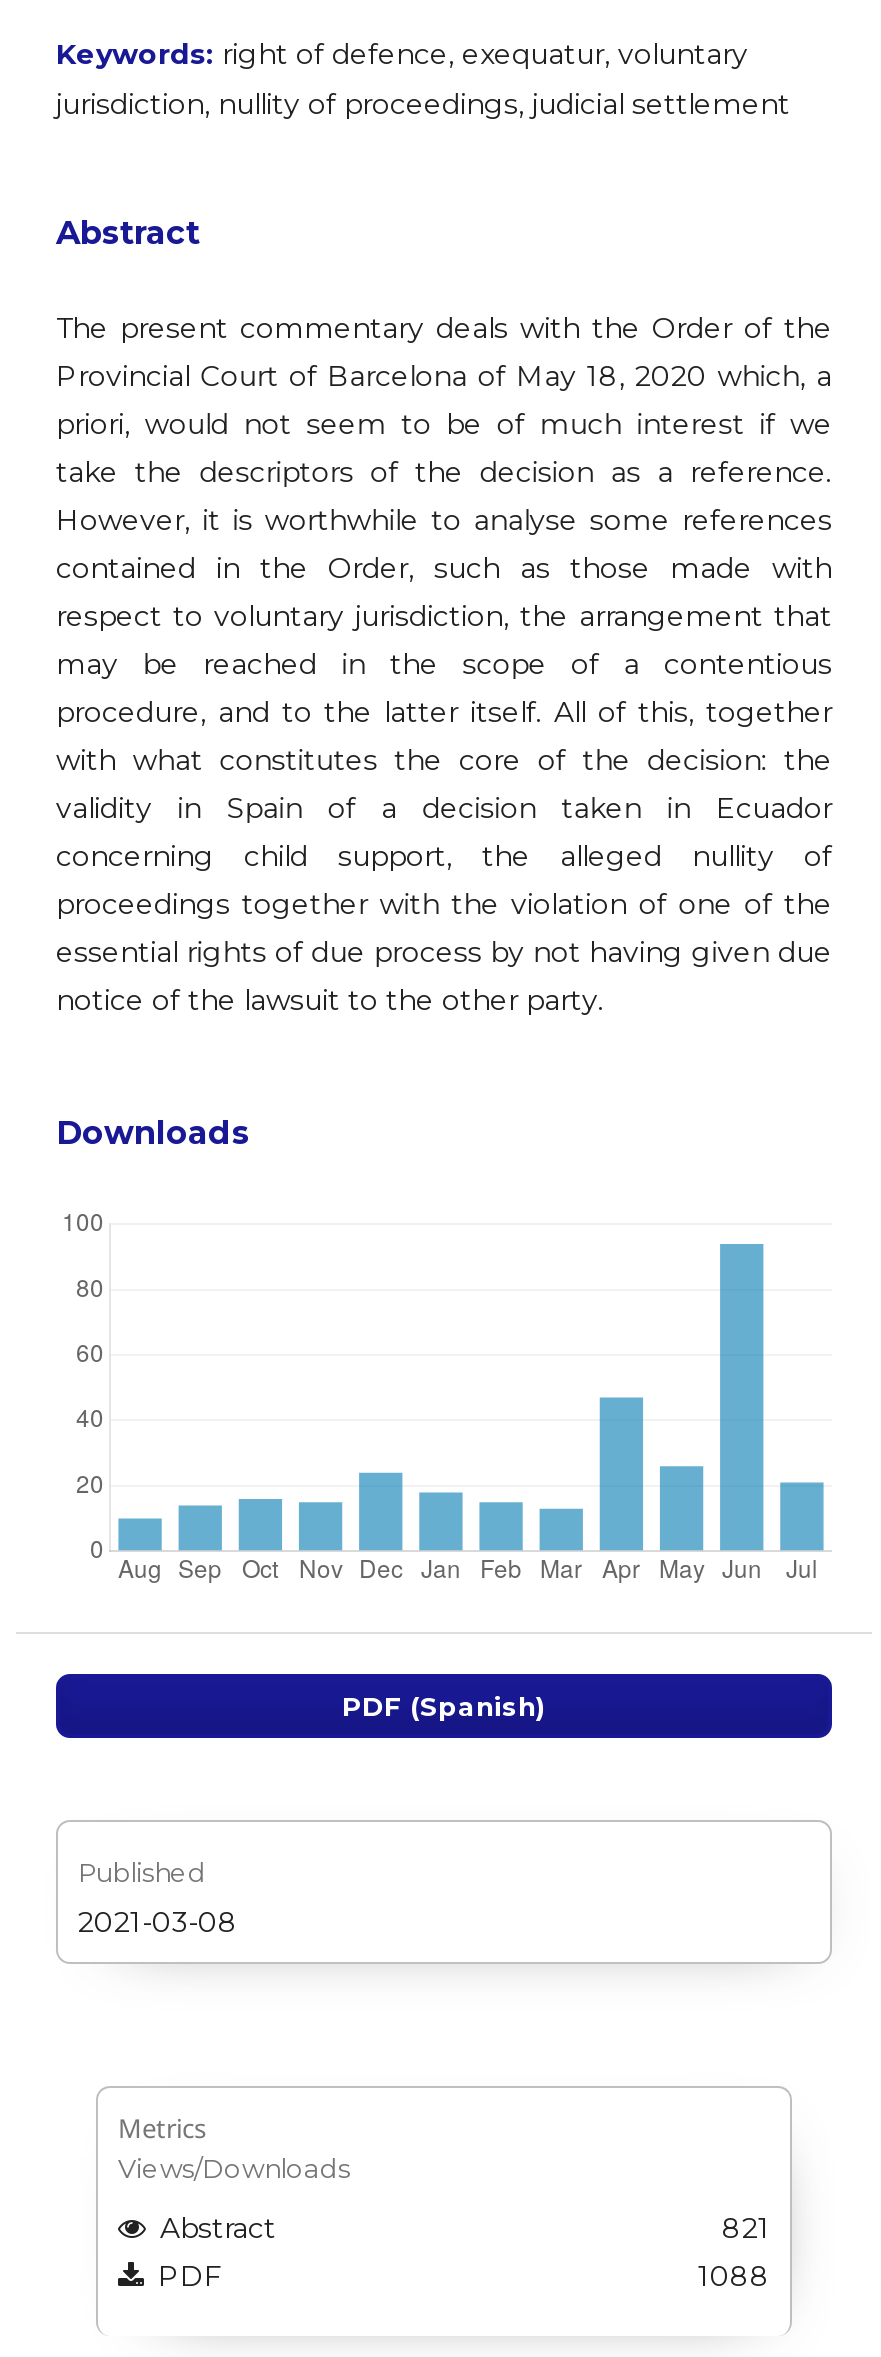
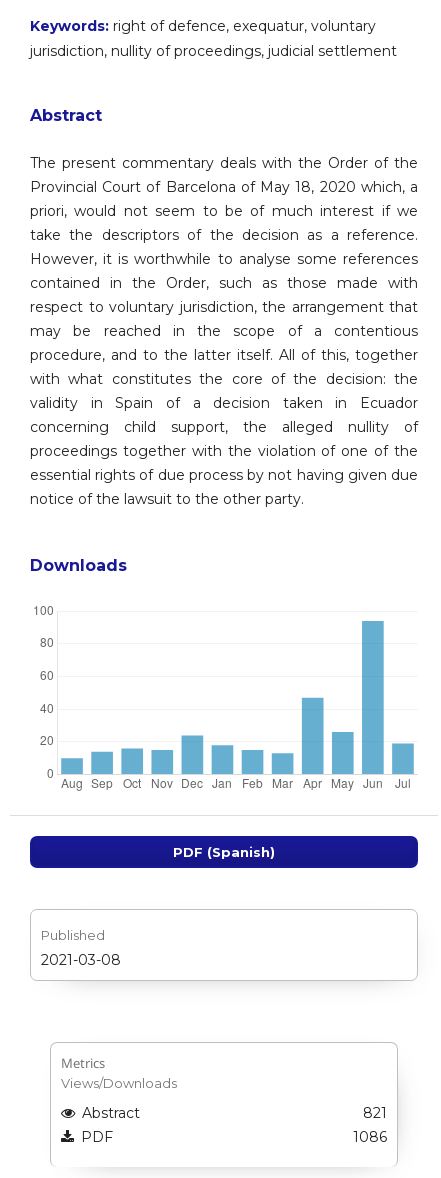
[698,2258,770,2294] 1088 -> [353,1128,387,1146] 1086

